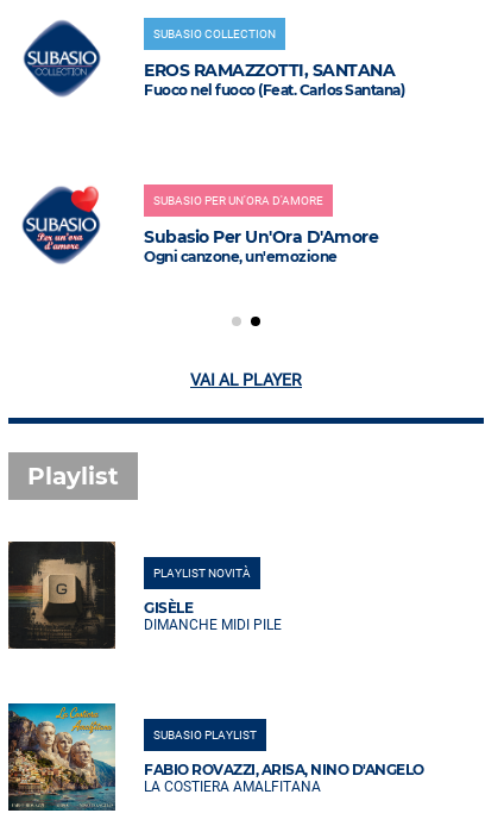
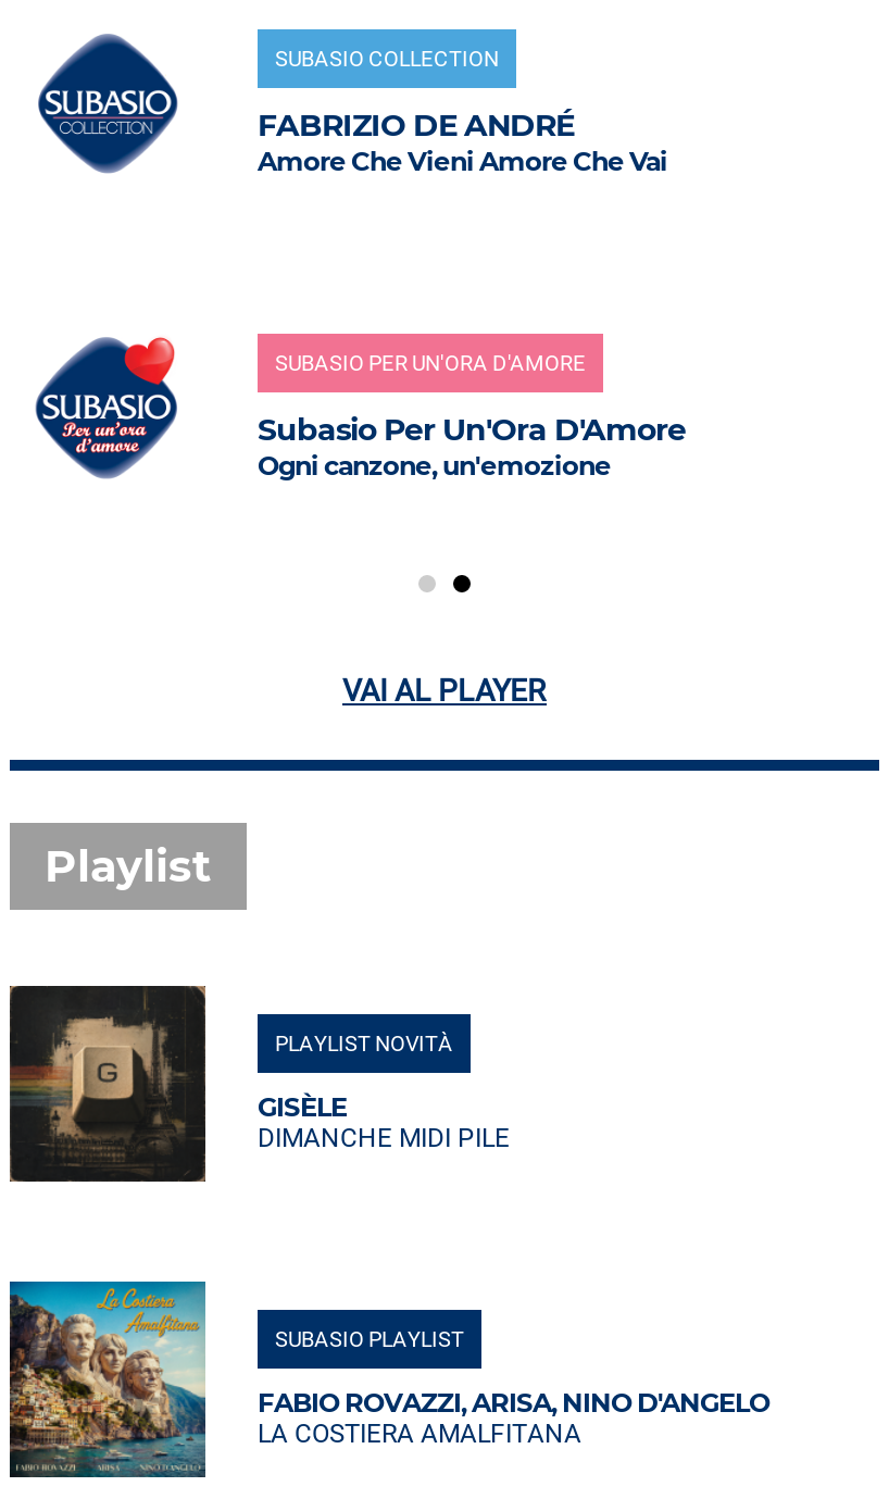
[144,60,404,99] EROS RAMAZZOTTI, SANTANA | Fuoco nel fuoco (Feat. Carlos Santana) -> [258,106,667,178] FABRIZIO DE ANDRÉ | Amore Che Vieni Amore Che Vai

